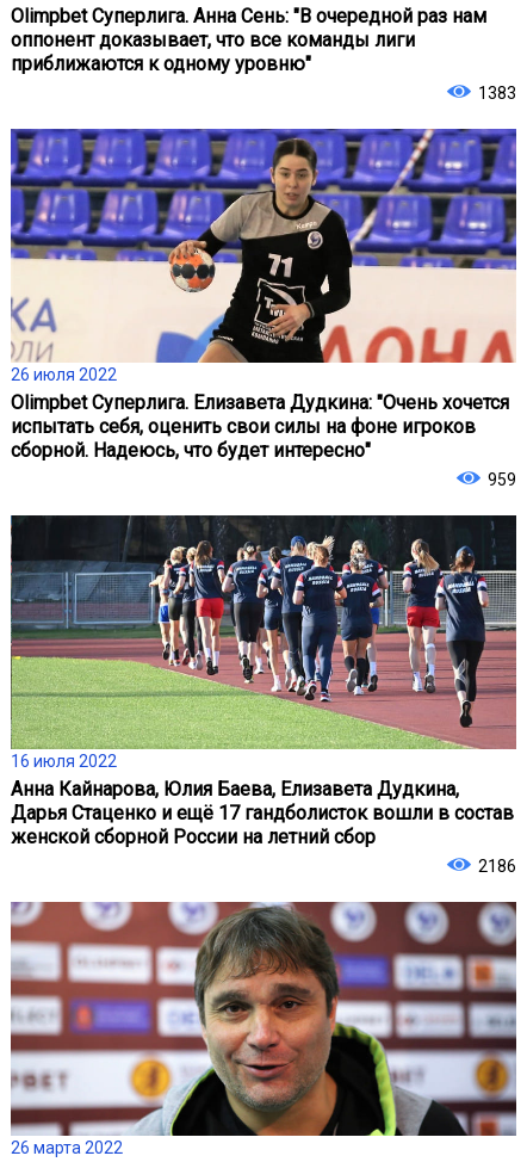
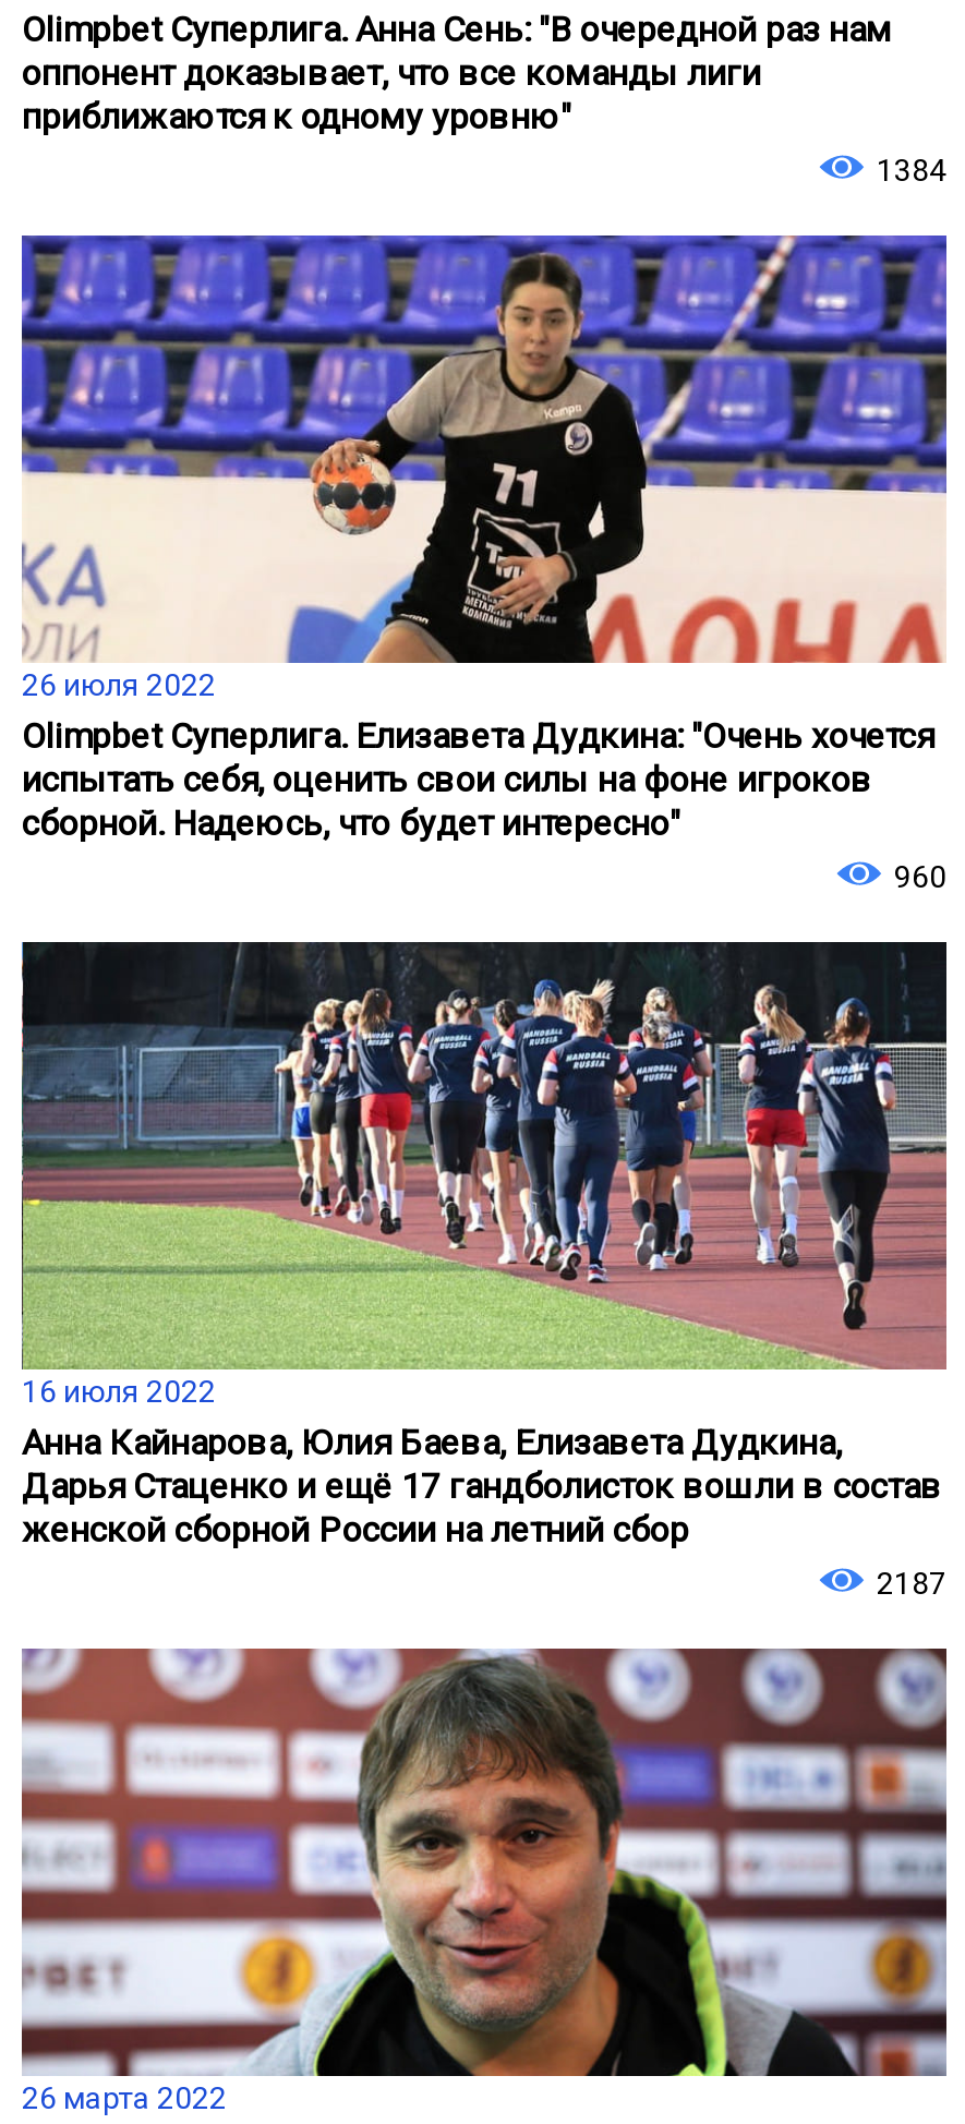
[478,83,516,102] 1383 -> [877,152,946,186] 1384
[488,470,516,489] 959 -> [894,859,946,893] 960
[478,856,516,875] 2186 -> [877,1565,946,1600] 2187

